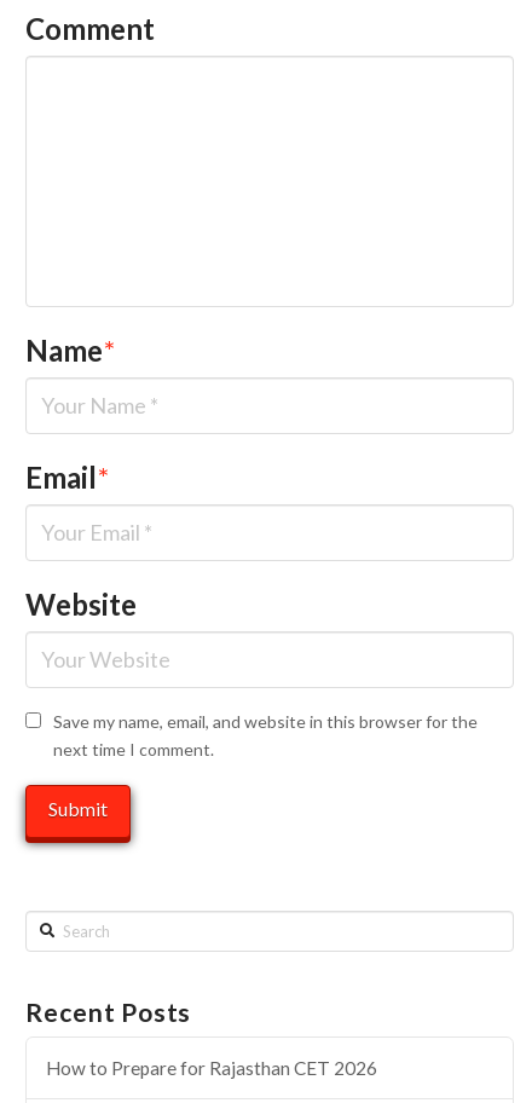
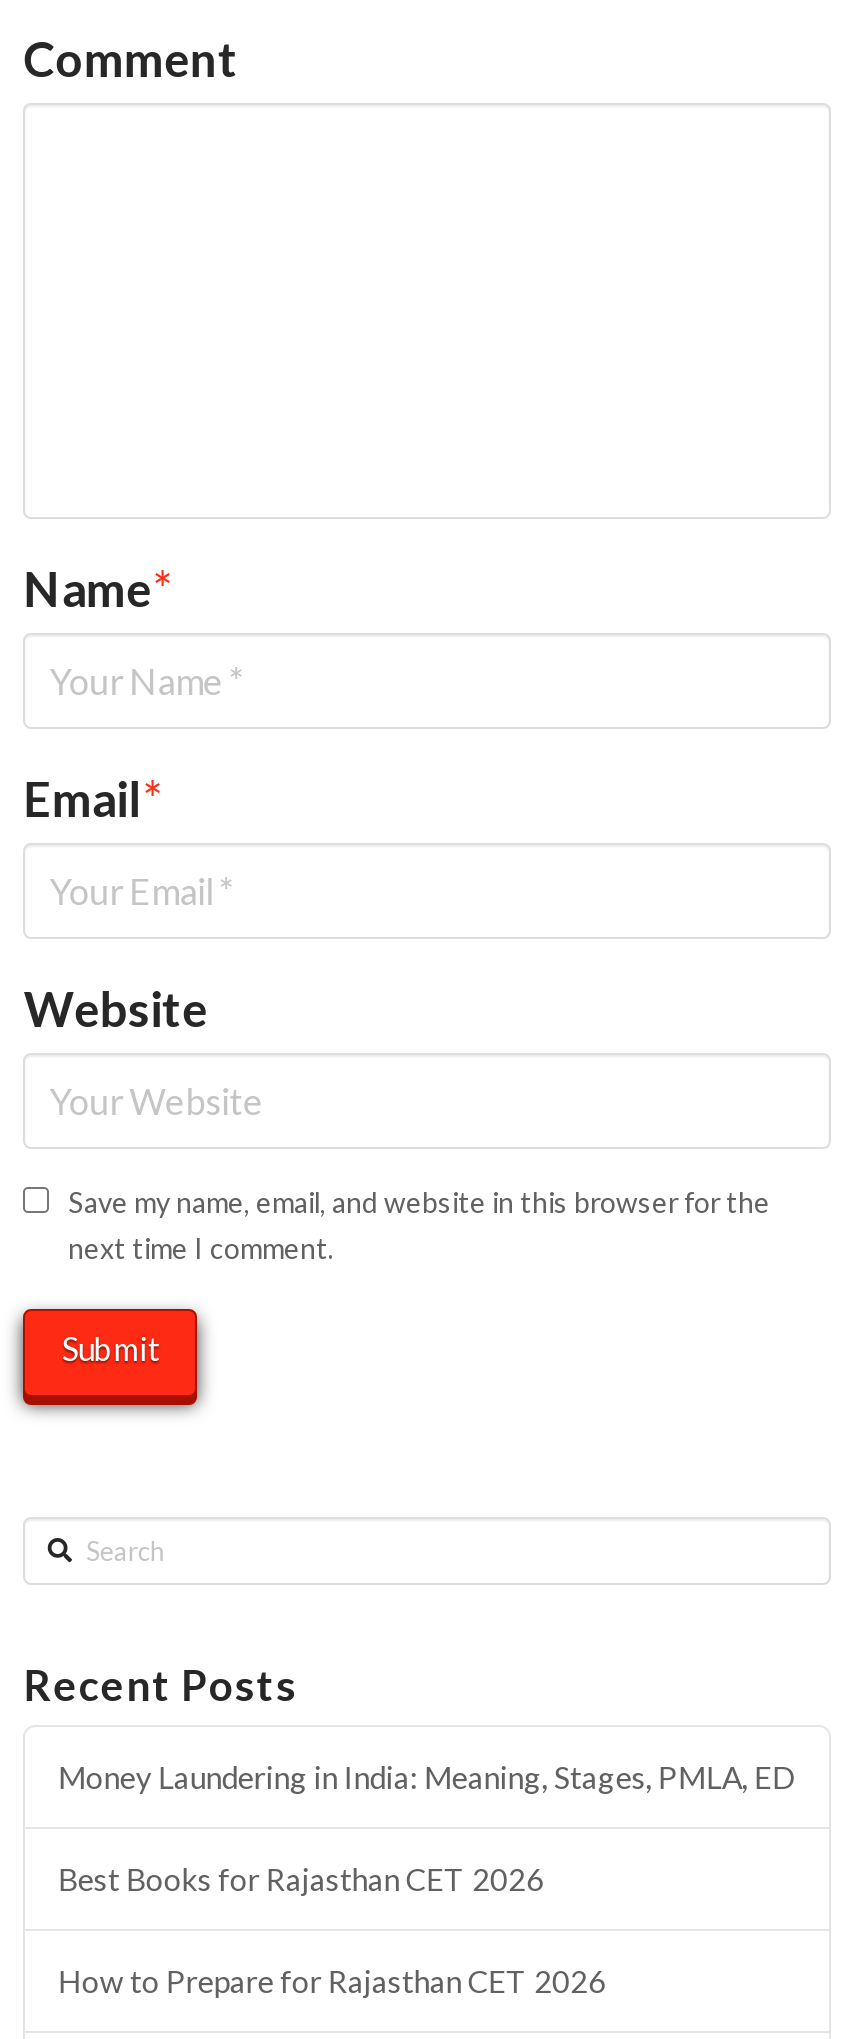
none -> [58,1760,796,1897] Money Laundering in India: Meaning, Stages, PMLA, ED | Best Books for Rajasthan CET 2026

